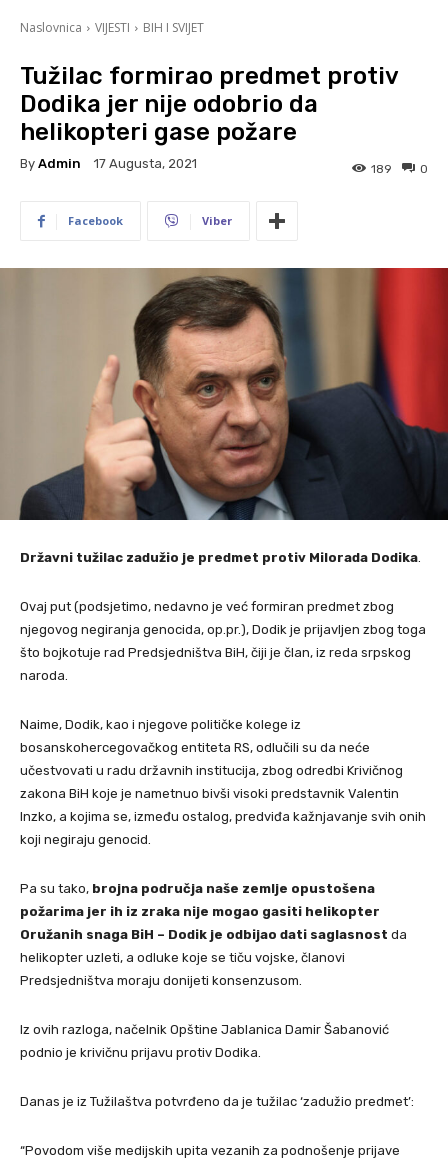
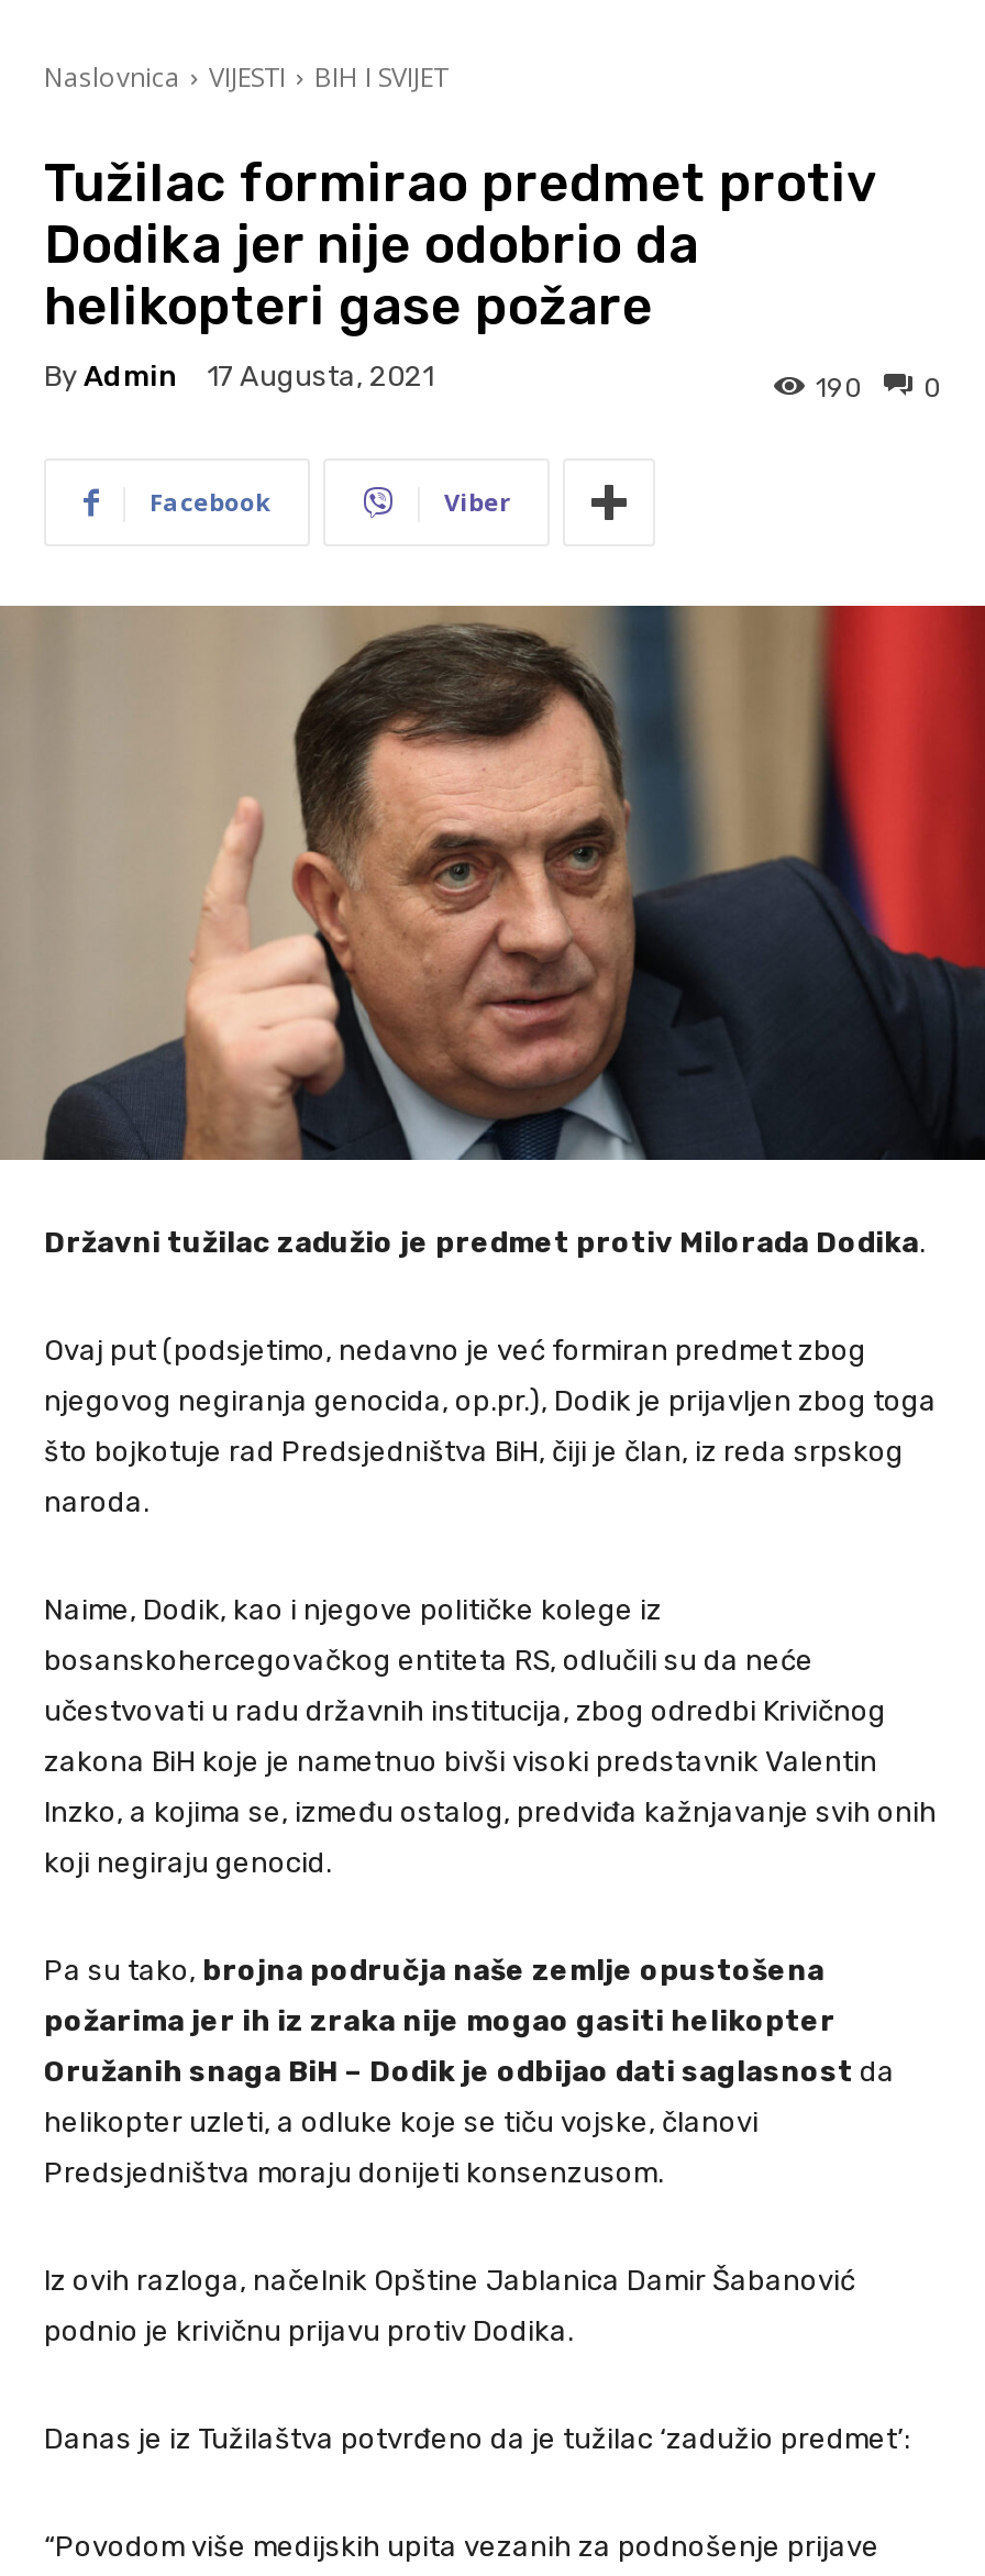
[371,162,428,176] 189 0 -> [816,372,941,403] 190 0

